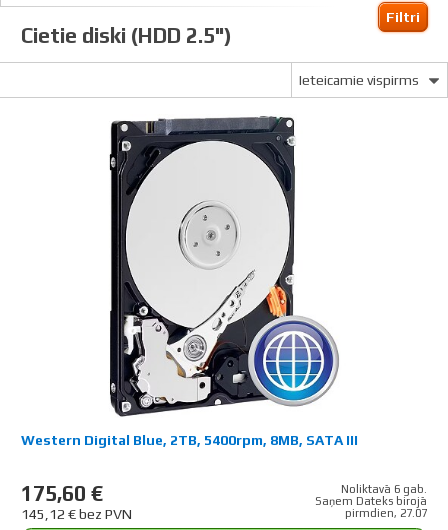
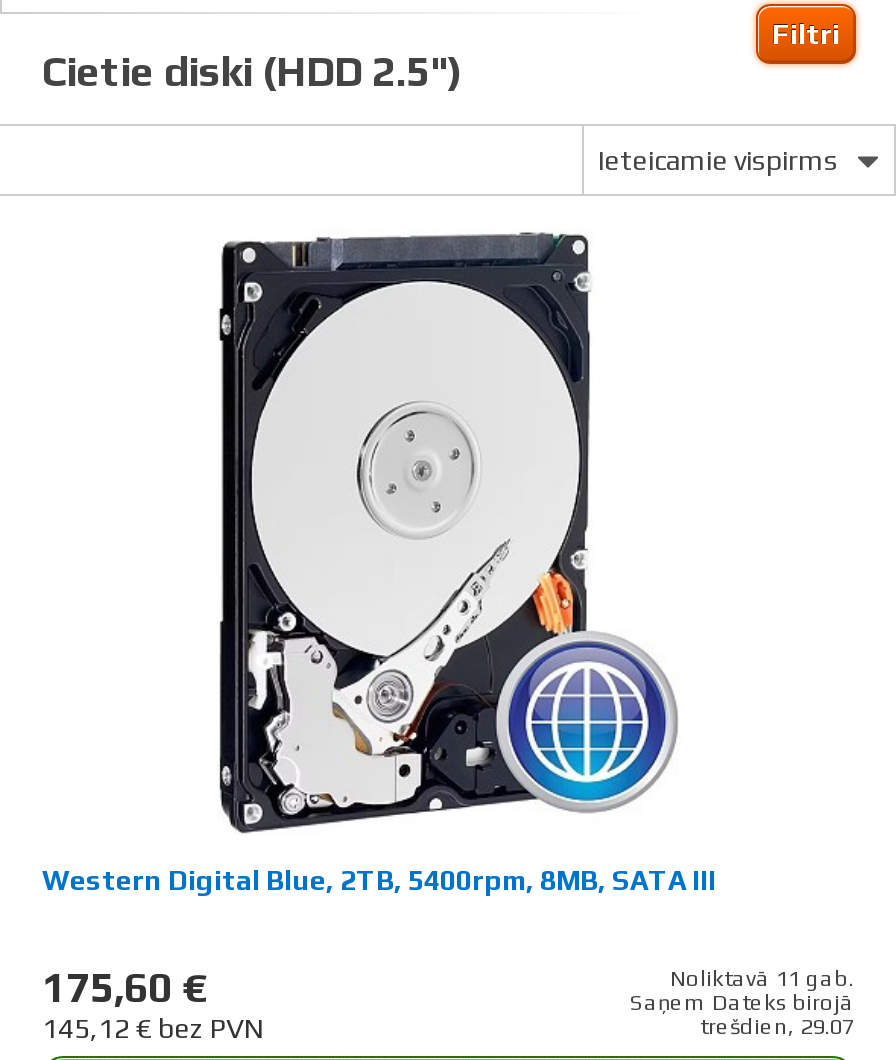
[341,483,427,495] Noliktavā 6 gab. -> [670,966,854,990] Noliktavā 11 gab.
[345,507,427,519] pirmdien, 27.07 -> [700,1014,854,1038] trešdien, 29.07

